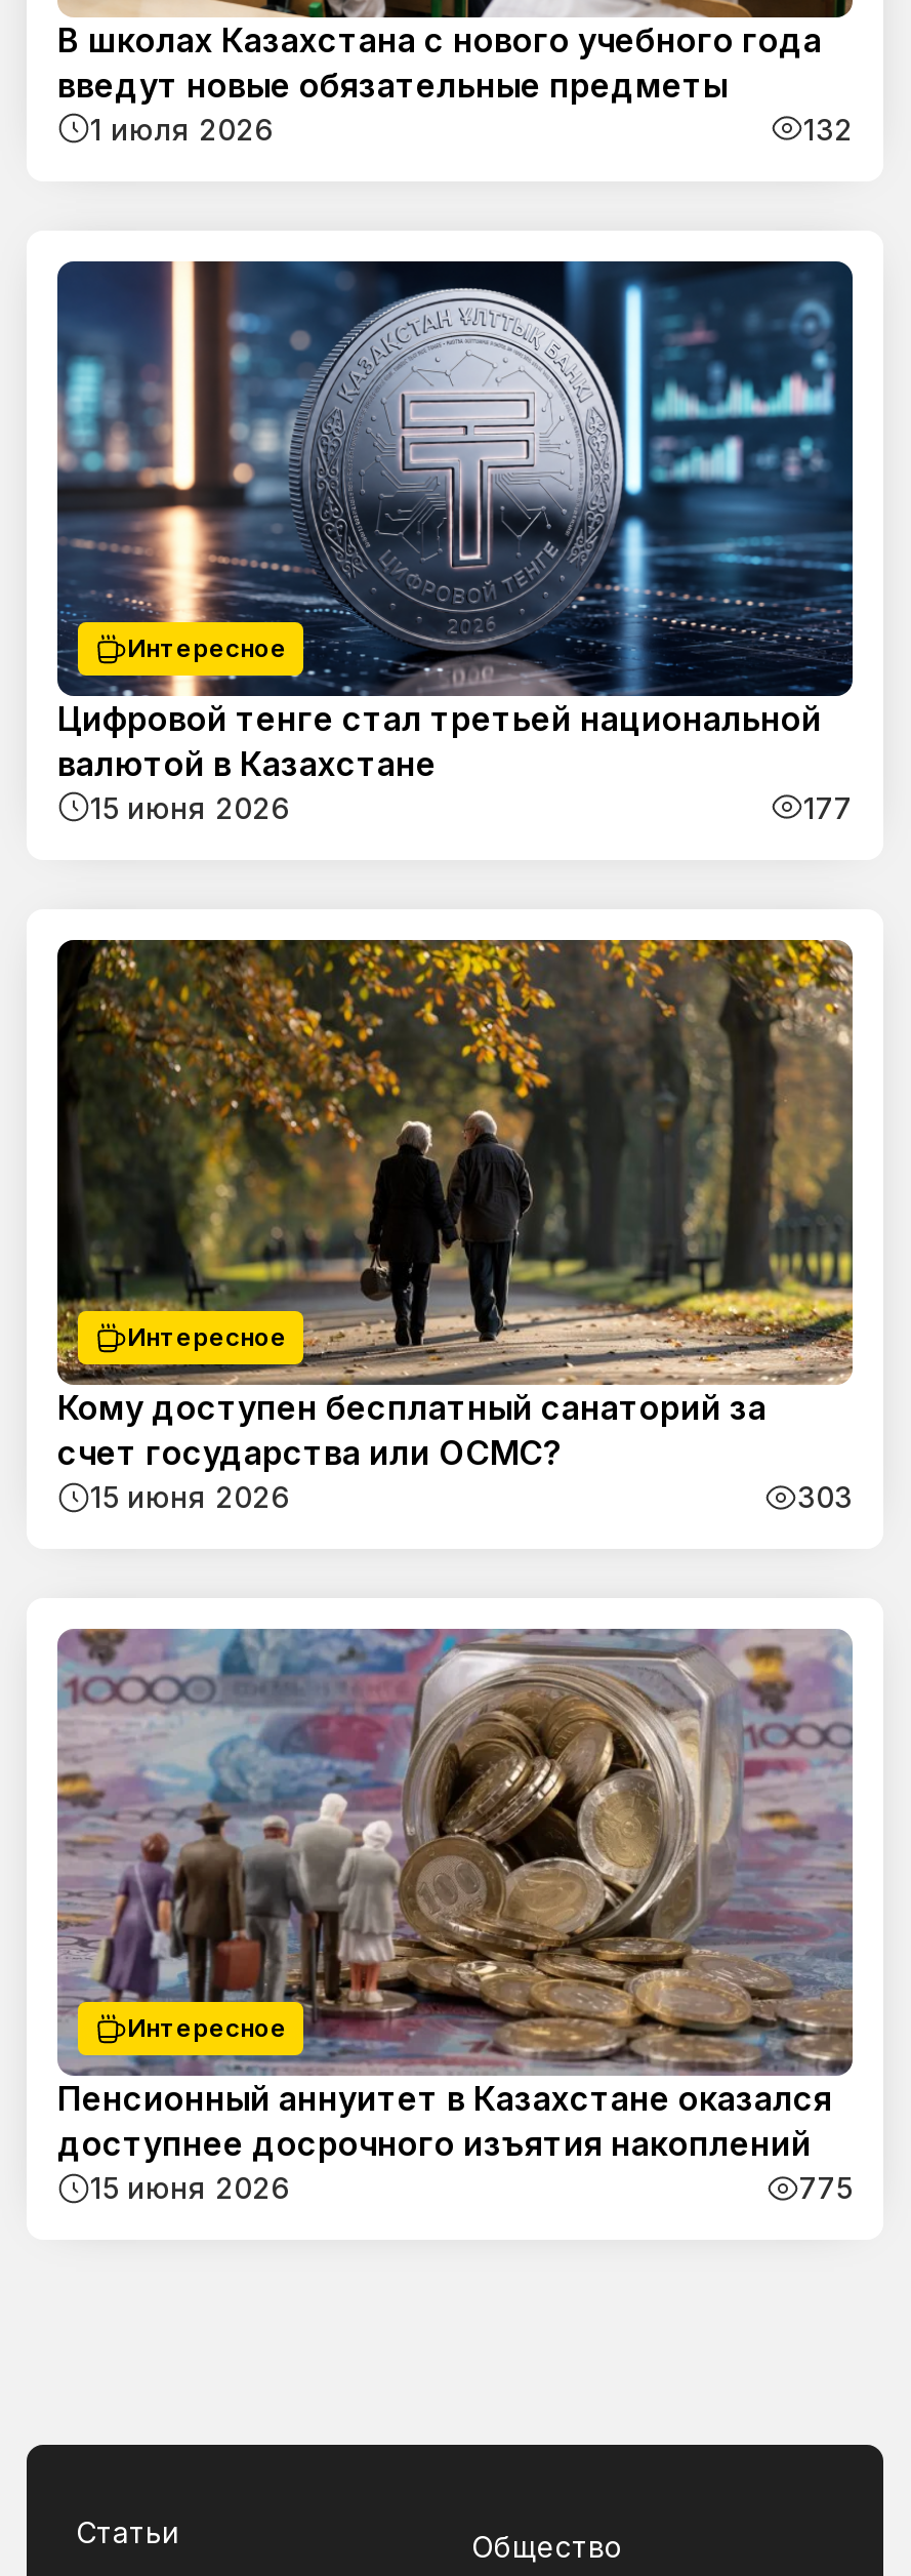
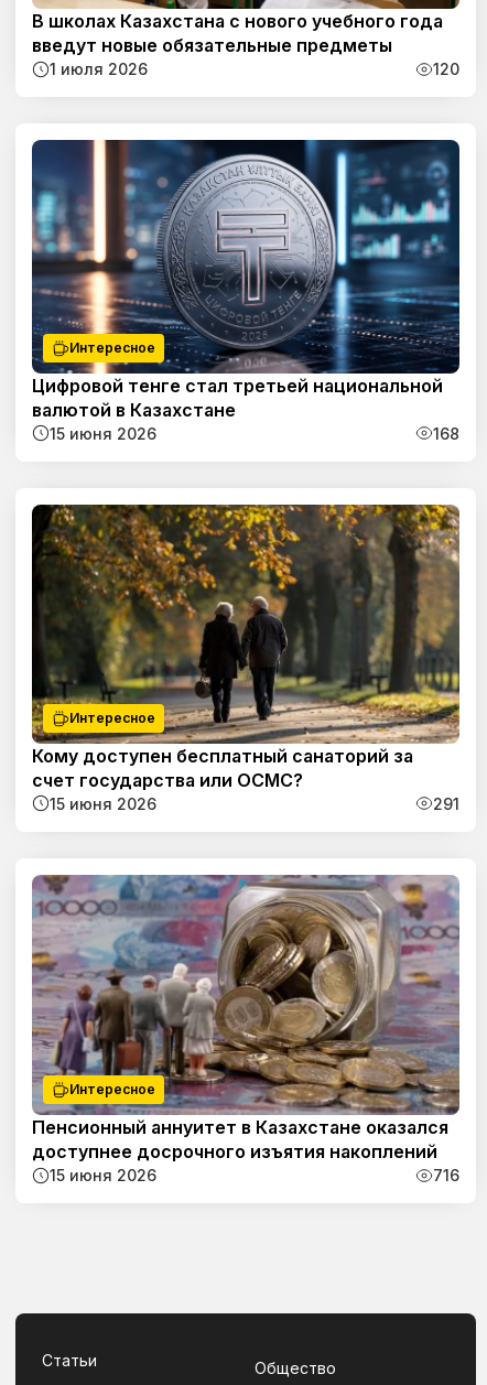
[803,111,853,146] 132 -> [433,60,459,78] 120
[803,789,853,824] 177 -> [433,424,459,443] 168
[797,1479,853,1514] 303 -> [433,794,459,813] 291
[799,2170,853,2205] 775 -> [433,1166,459,1185] 716

